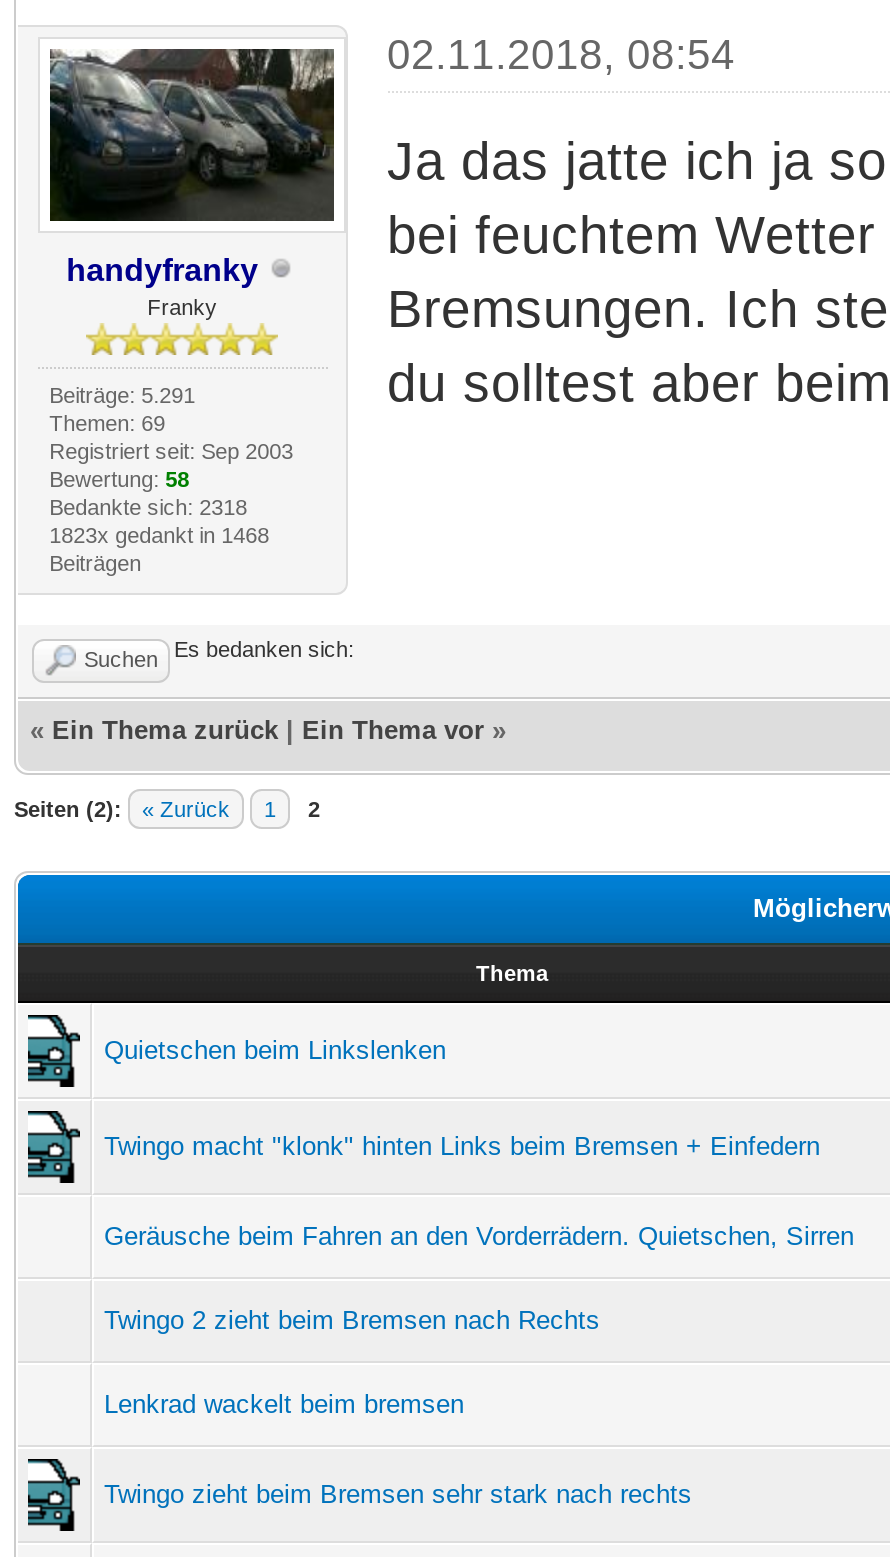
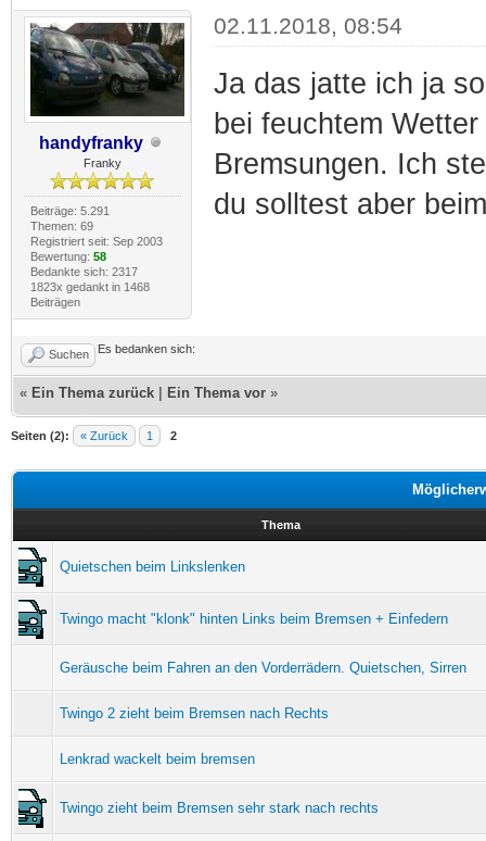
[49,495,247,519] Bedankte sich: 2318 -> [30,265,137,278] Bedankte sich: 2317

